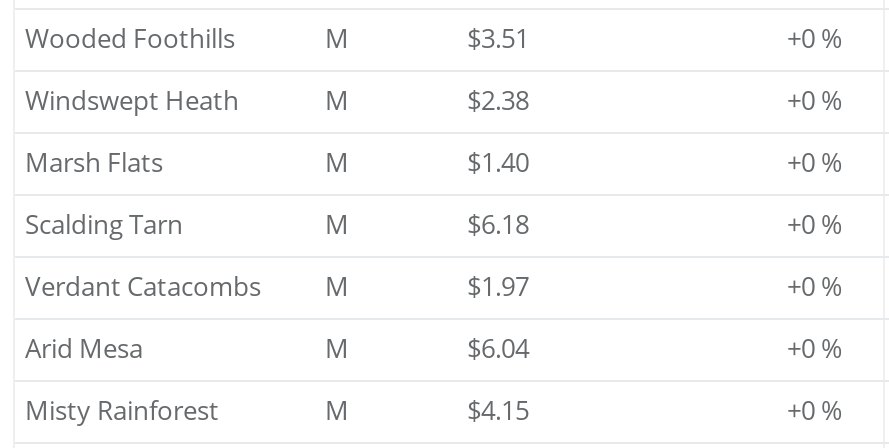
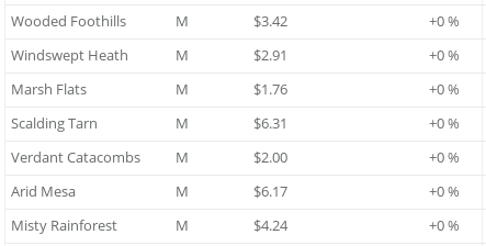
[467,20,529,56] $3.51 -> [253,11,287,31] $3.42
[467,82,529,118] $2.38 -> [253,45,287,65] $2.91
[467,144,529,180] $1.40 -> [253,79,287,99] $1.76
[467,206,529,242] $6.18 -> [253,113,287,133] $6.31
[467,268,529,304] $1.97 -> [253,147,287,167] $2.00
[467,330,529,366] $6.04 -> [253,181,287,201] $6.17
[467,392,529,428] $4.15 -> [253,215,287,235] $4.24

